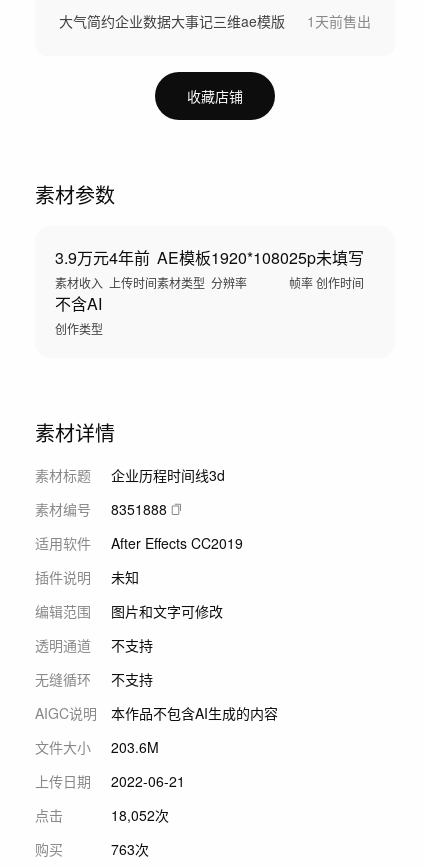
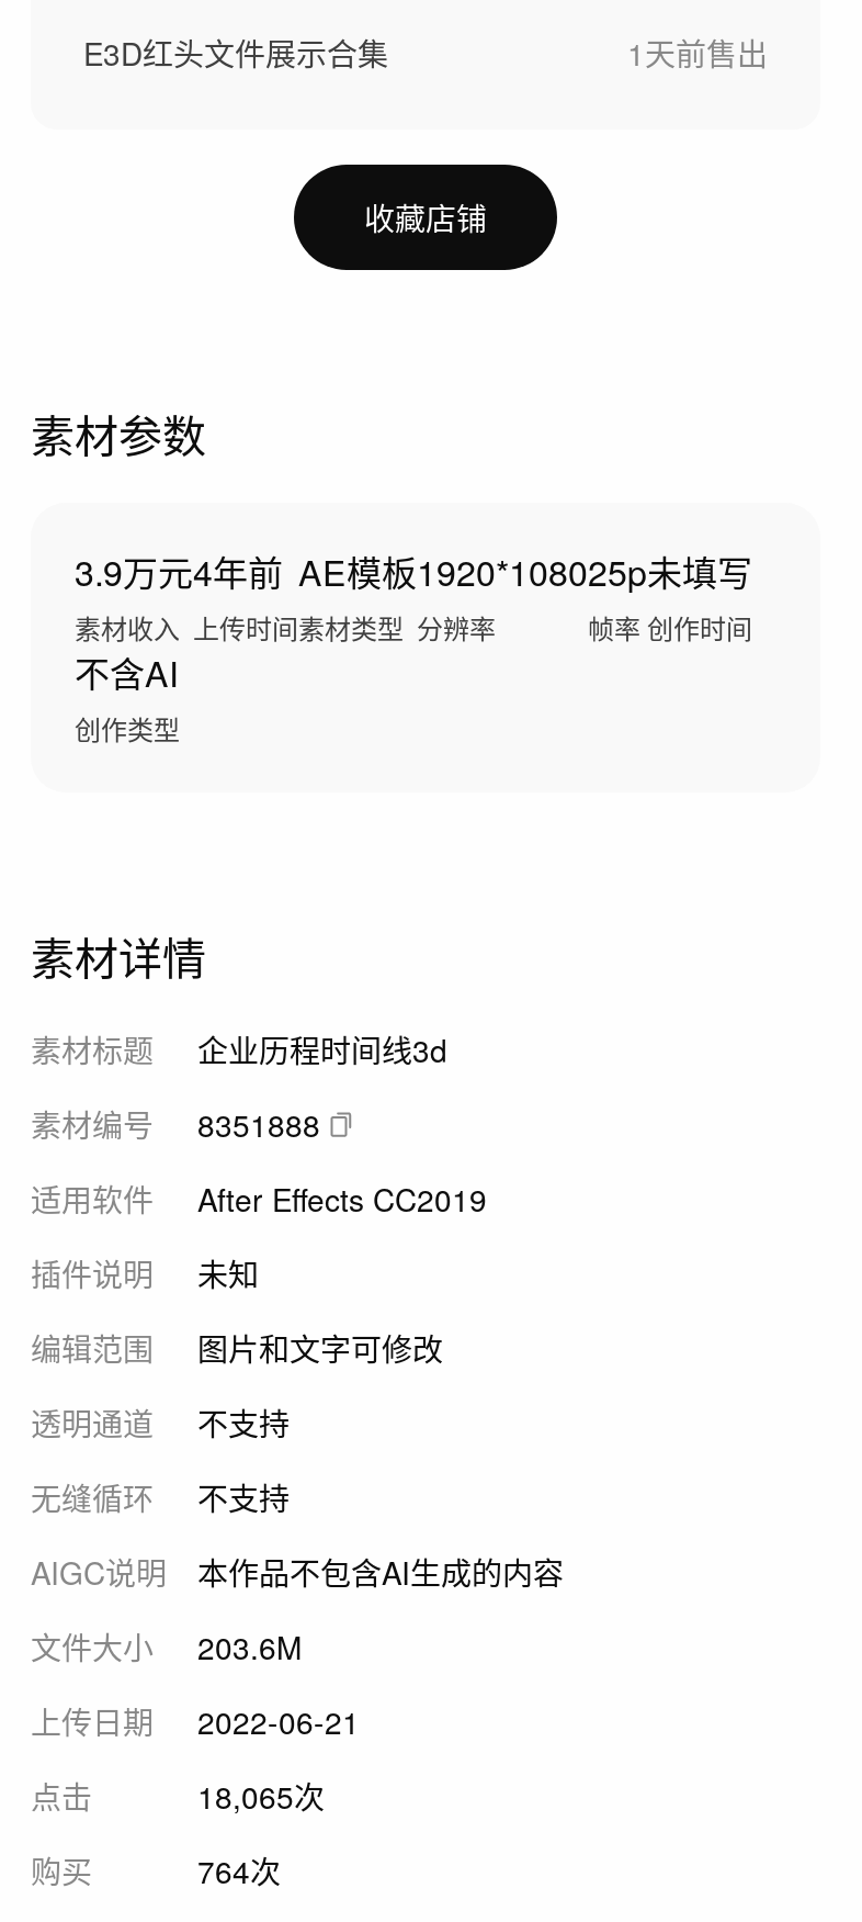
[59,10,285,30] 大气简约企业数据大事记三维ae模版 -> [83,31,388,75] E3D红头文件展示合集
[111,804,169,824] 18,052次 -> [197,1774,325,1818] 18,065次
[111,838,149,858] 763次 -> [197,1848,281,1892] 764次

